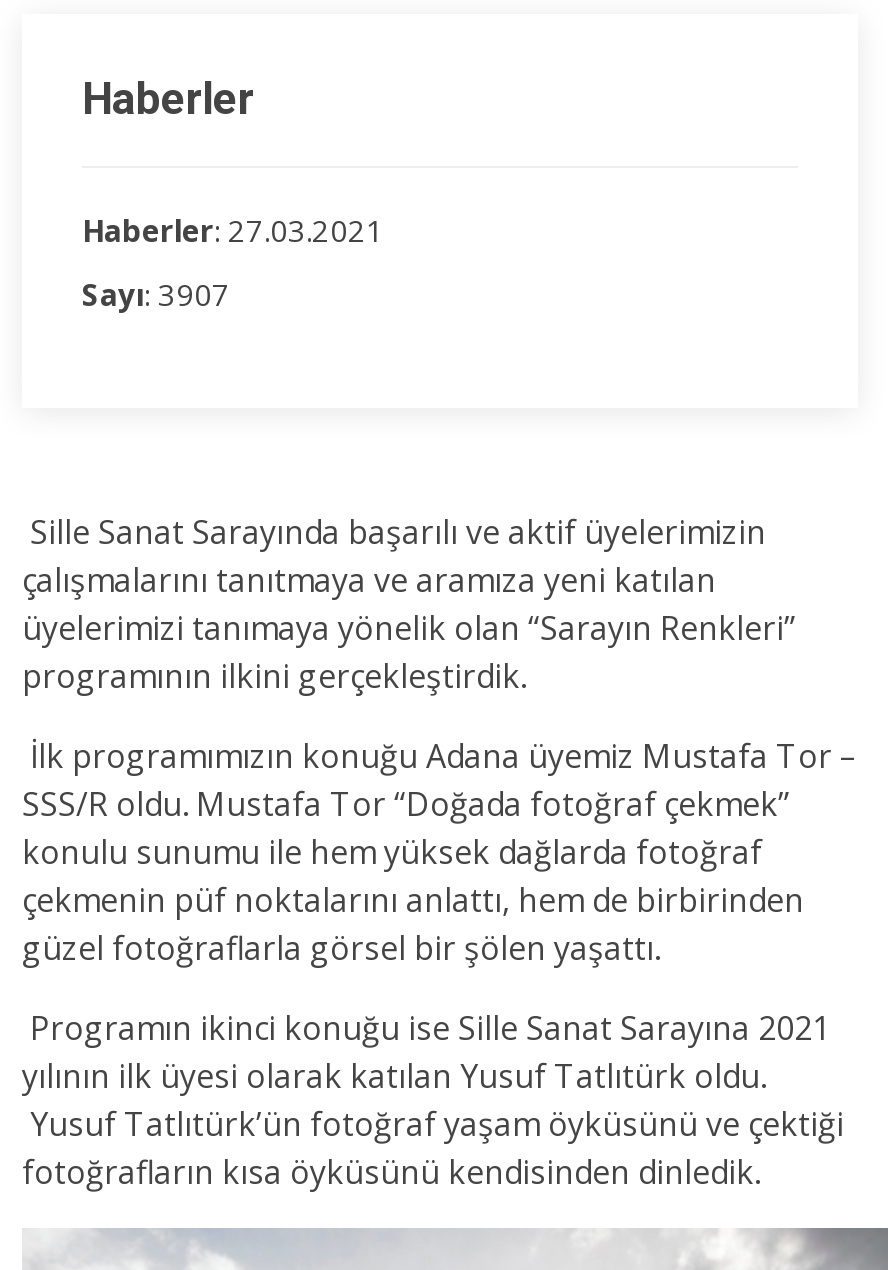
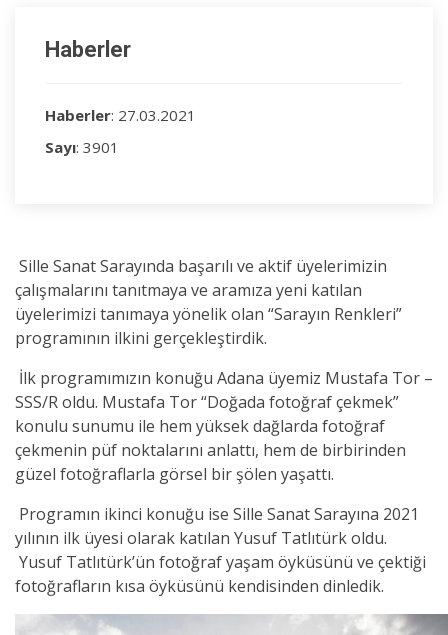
[82,274,230,314] Sayı: 3907 -> [45,137,119,157] Sayı: 3901

